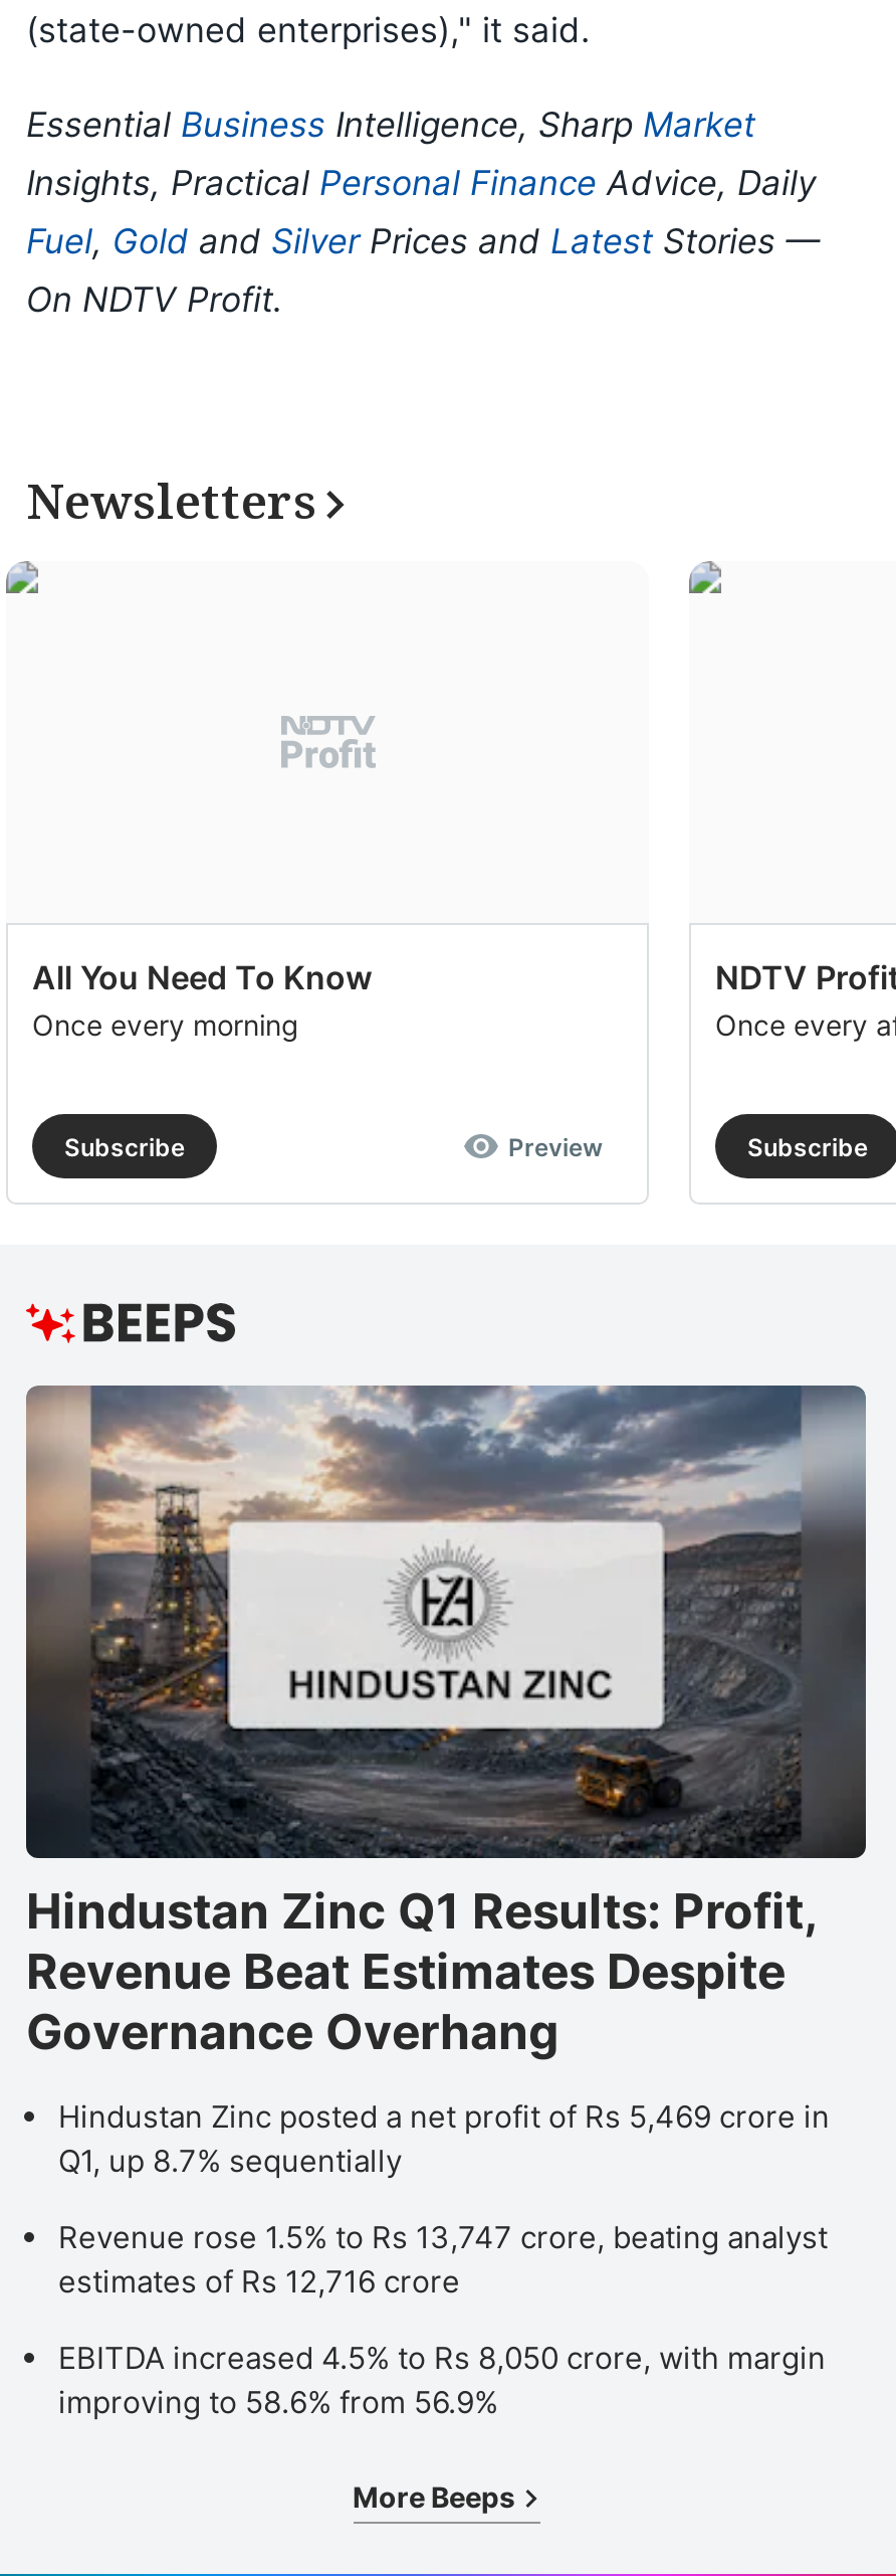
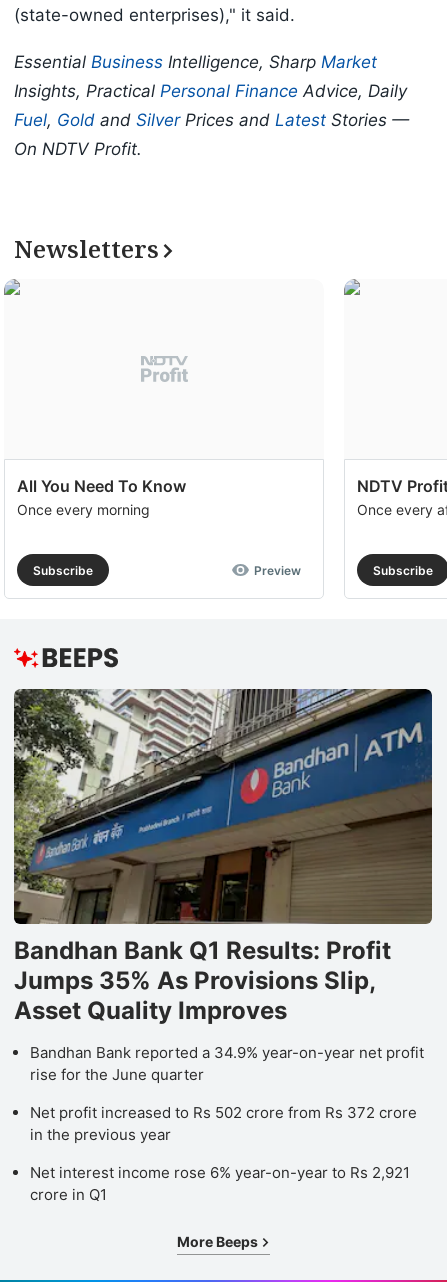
[24,1384,866,2061] [image] | Hindustan Zinc Q1 Results: Profit, | Revenue Beat Estimates Despite | Governance Overhang -> [13,688,432,1025] [image] | Bandhan Bank Q1 Results: Profit | Jumps 35% As Provisions Slip, | Asset Quality Improves
[58,2097,830,2179] Hindustan Zinc posted a net profit of Rs 5,469 crore in | Q1, up 8.7% sequentially -> [30,1043,424,1084] Bandhan Bank reported a 34.9% year-on-year net profit | rise for the June quarter
[58,2218,828,2300] Revenue rose 1.5% to Rs 13,747 crore, beating analyst | estimates of Rs 12,716 crore -> [30,1103,417,1144] Net profit increased to Rs 502 crore from Rs 372 crore | in the previous year
[58,2338,826,2421] EBITDA increased 4.5% to Rs 8,050 crore, with margin | improving to 58.6% from 56.9% -> [30,1163,410,1204] Net interest income rose 6% year-on-year to Rs 2,921 | crore in Q1

